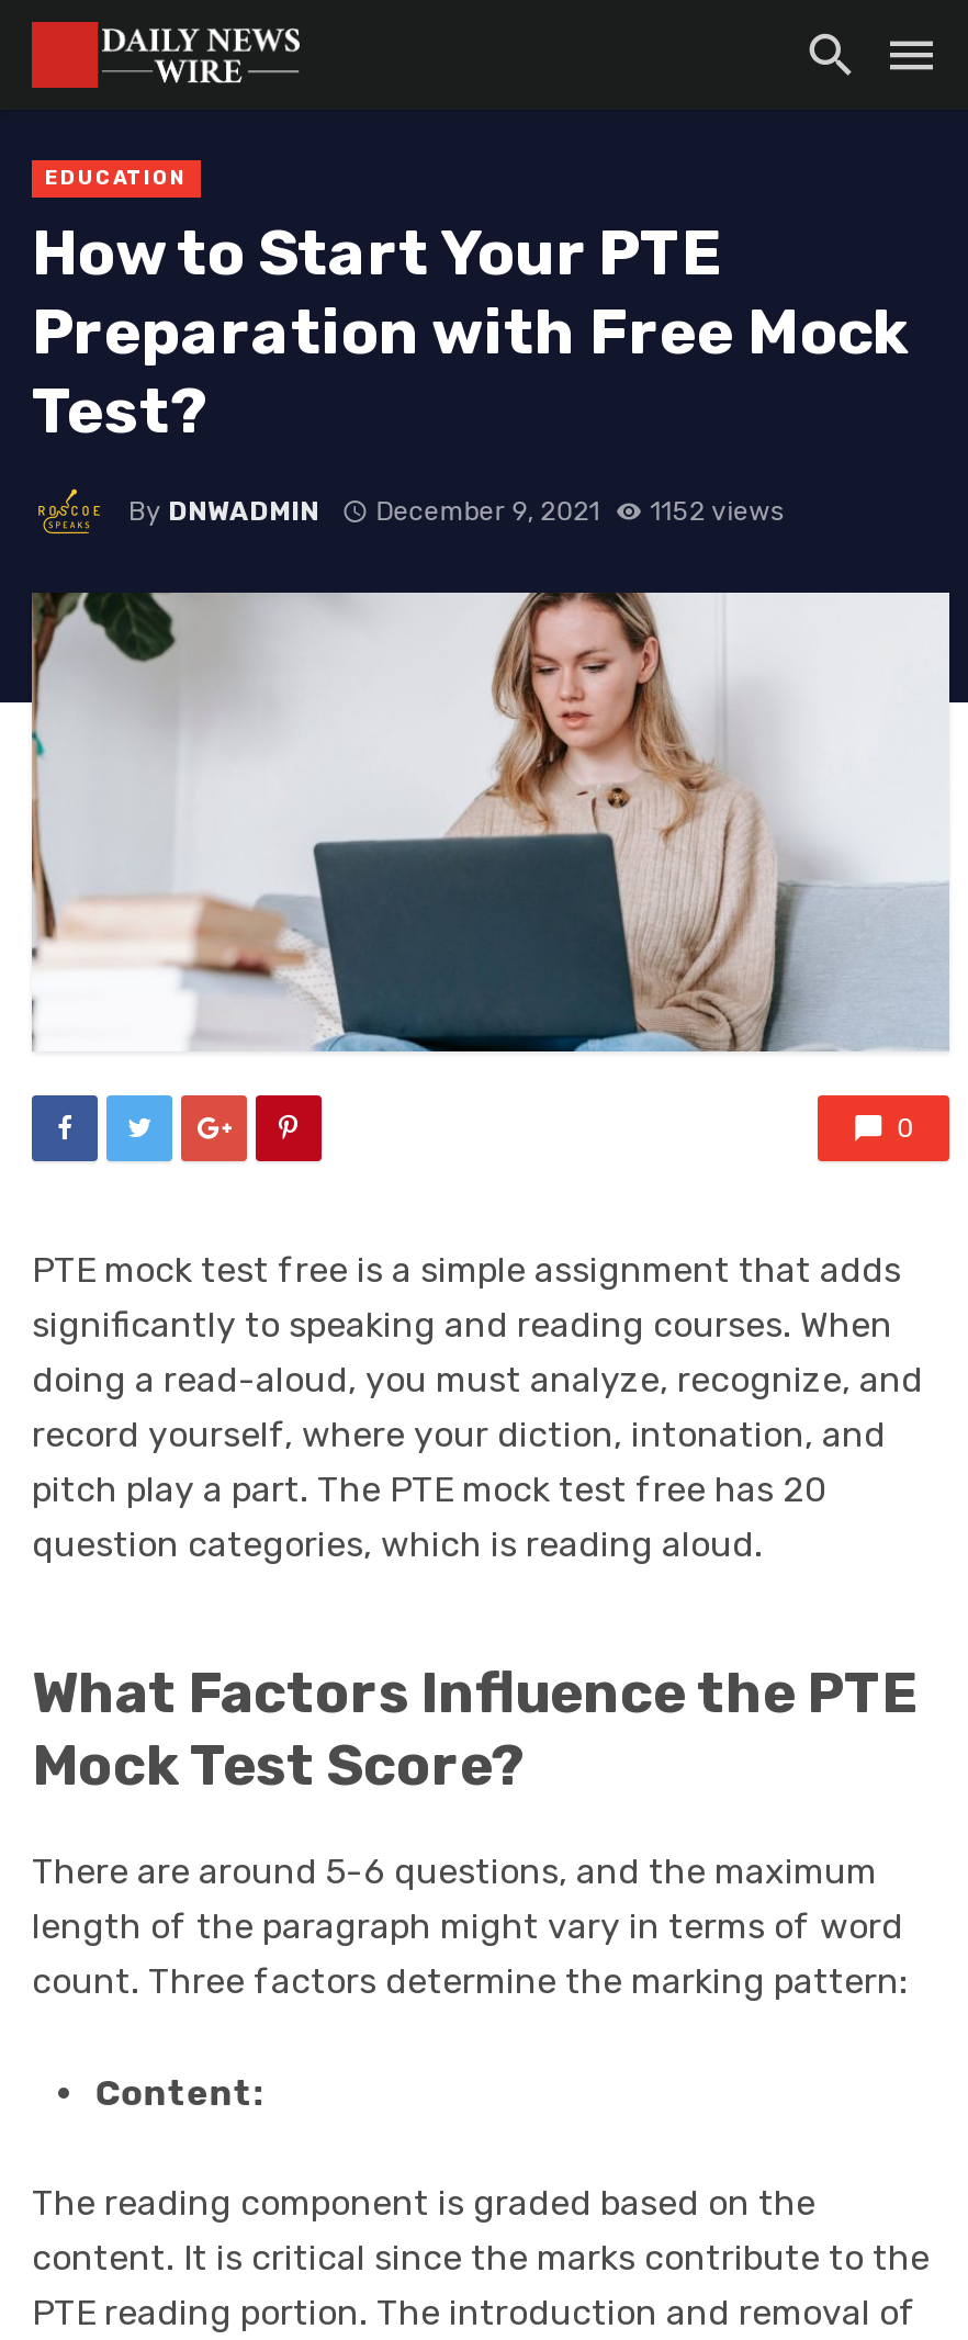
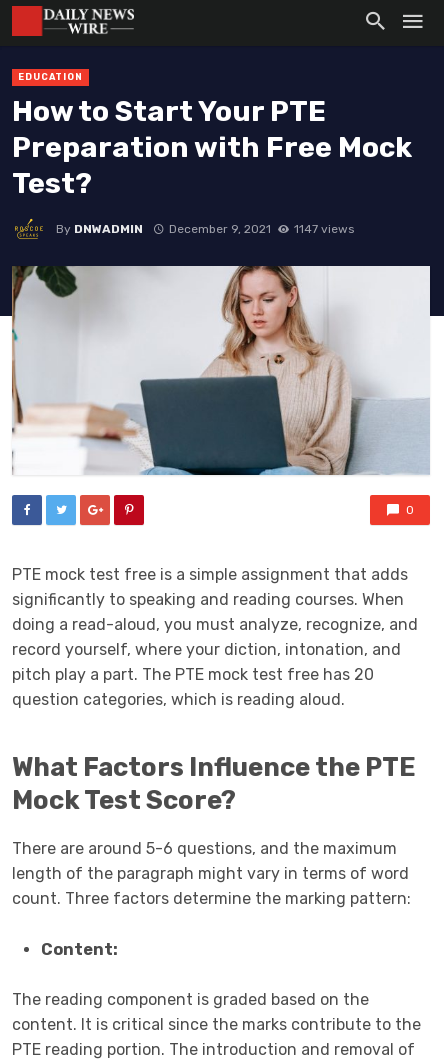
[128,495,784,526] By DNWADMIN December 9, 2021 1152 views -> [56,222,354,236] By DNWADMIN December 9, 2021 1147 views

